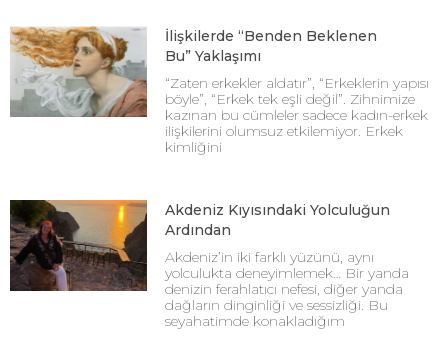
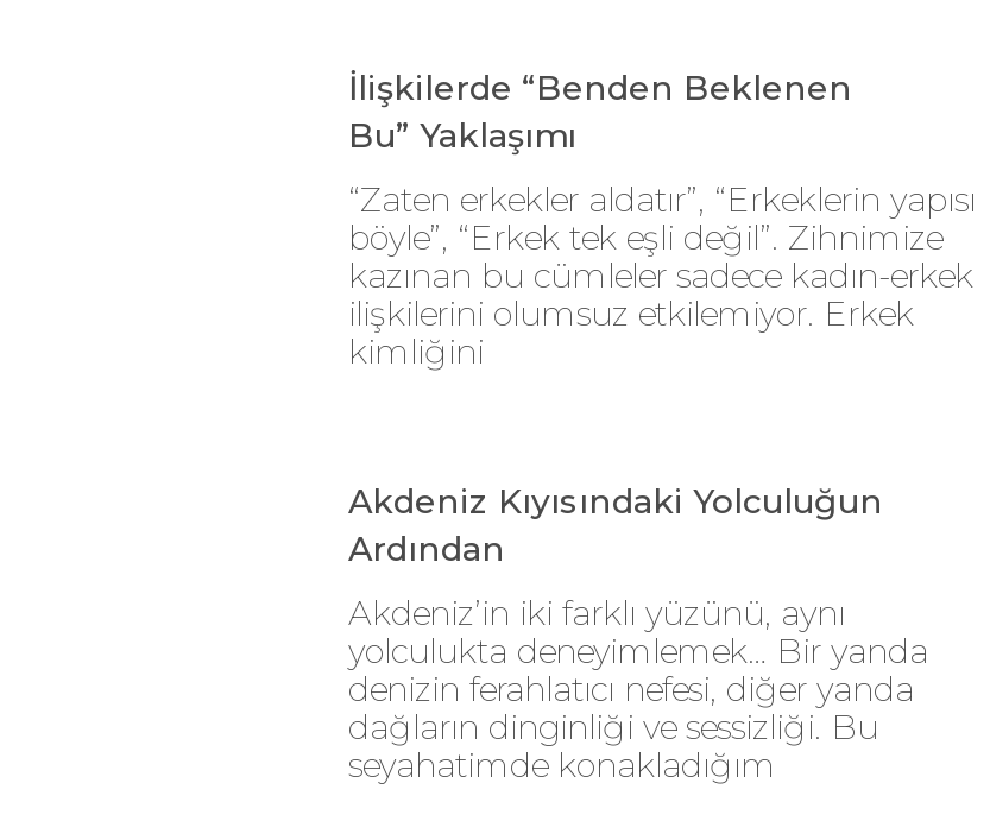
[9,26,148,118] [image] -> none
[9,199,148,292] [image] -> none

